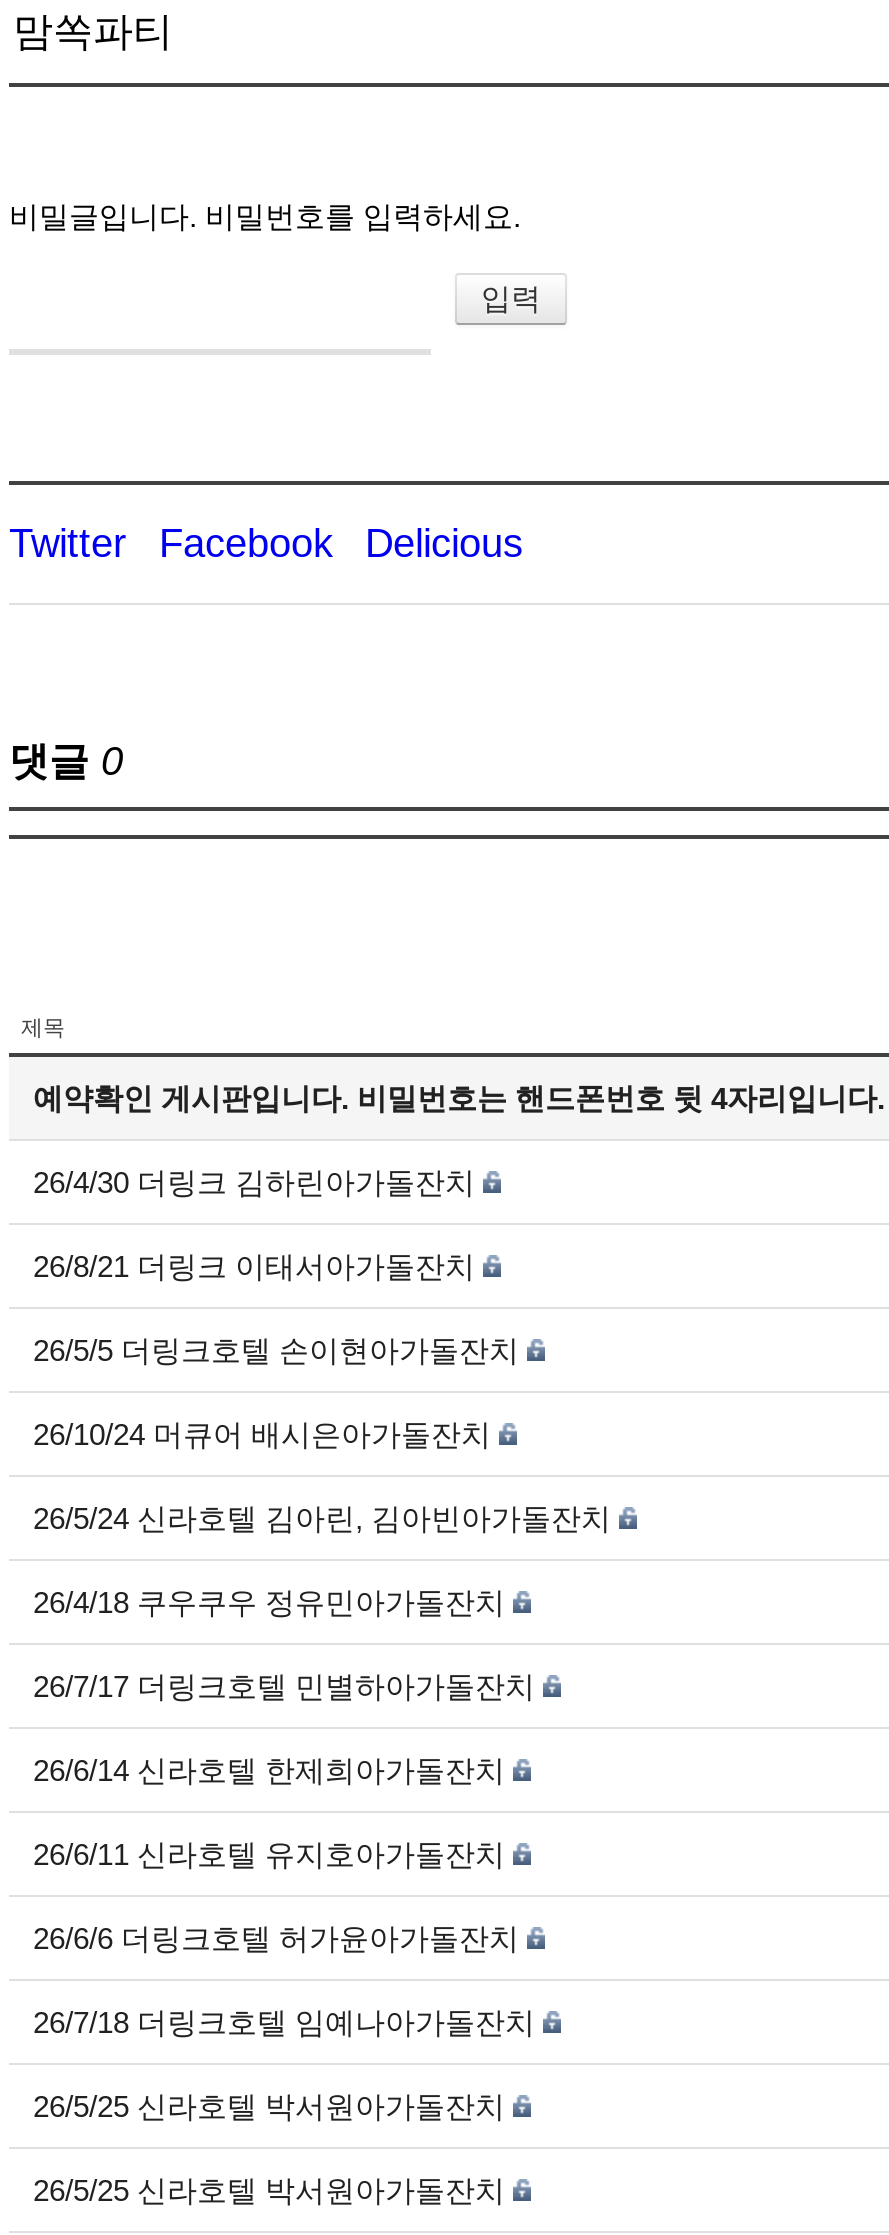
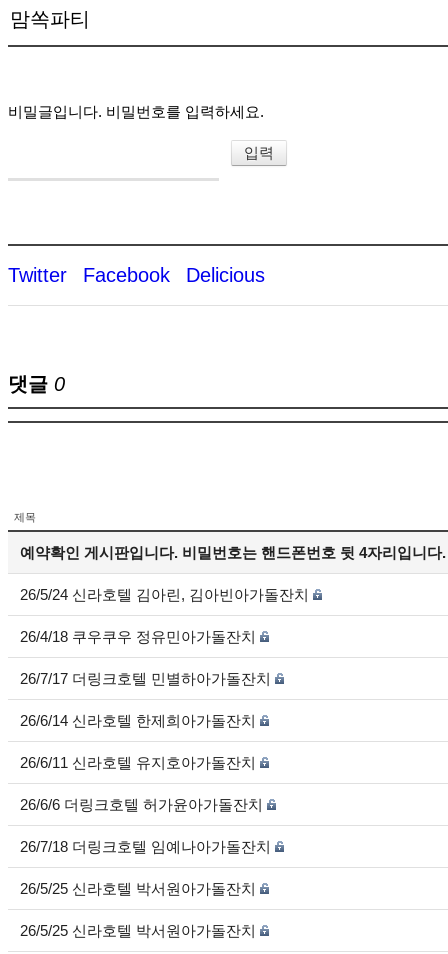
[33,1165,519,1451] 26/4/30 더링크 김하린아가돌잔치 | 26/8/21 더링크 이태서아가돌잔치 | 26/5/5 더링크호텔 손이현아가돌잔치 | 26/10/24 머큐어 배시은아가돌잔치 -> none

